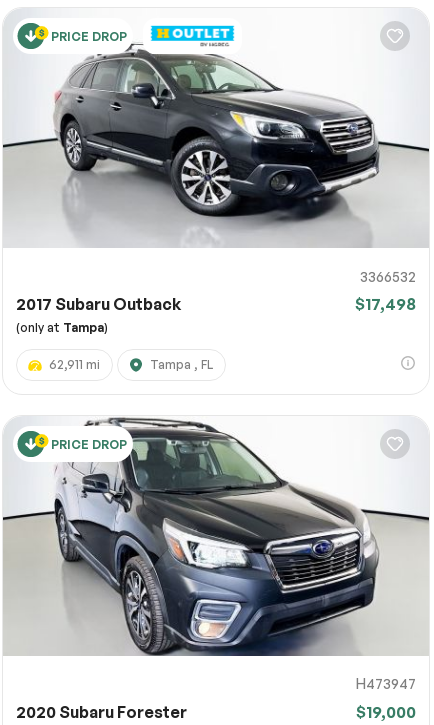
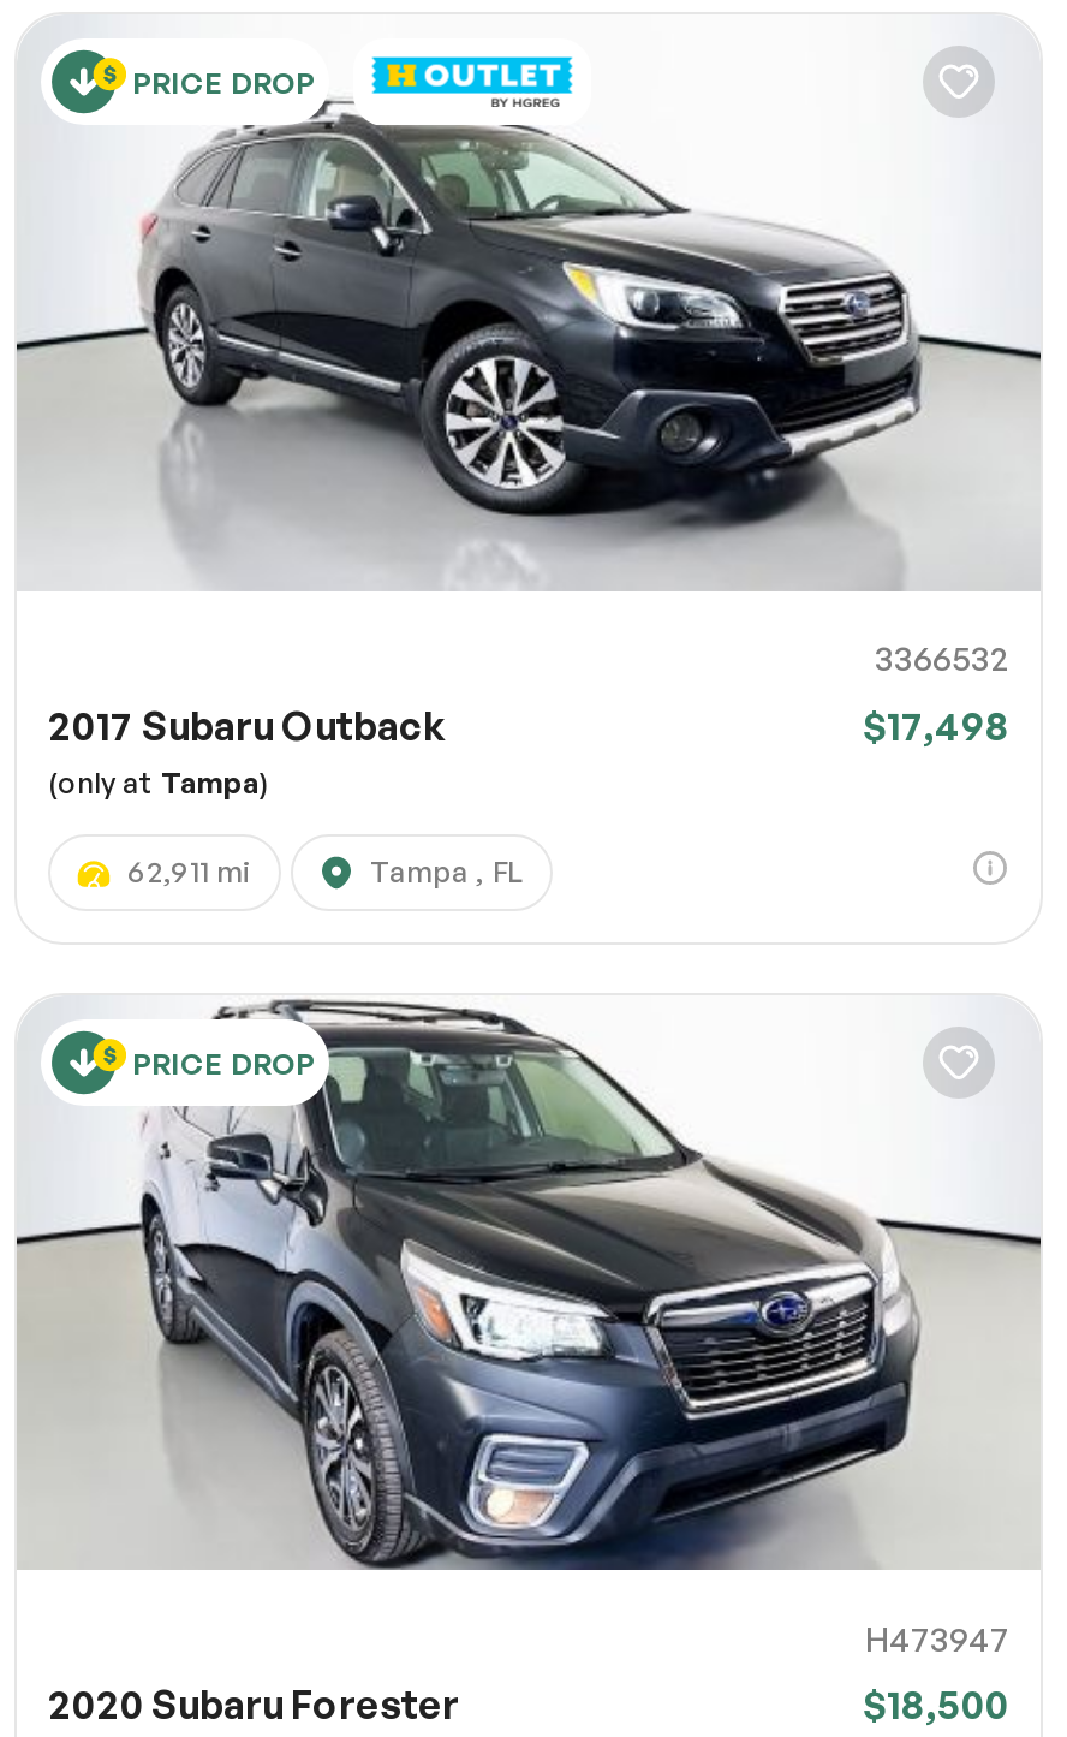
[356,701,416,721] $19,000 -> [863,1681,1009,1729] $18,500

